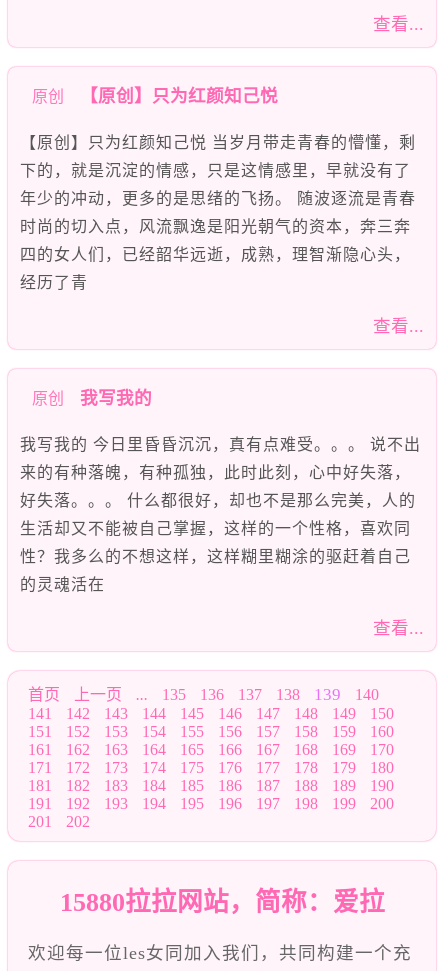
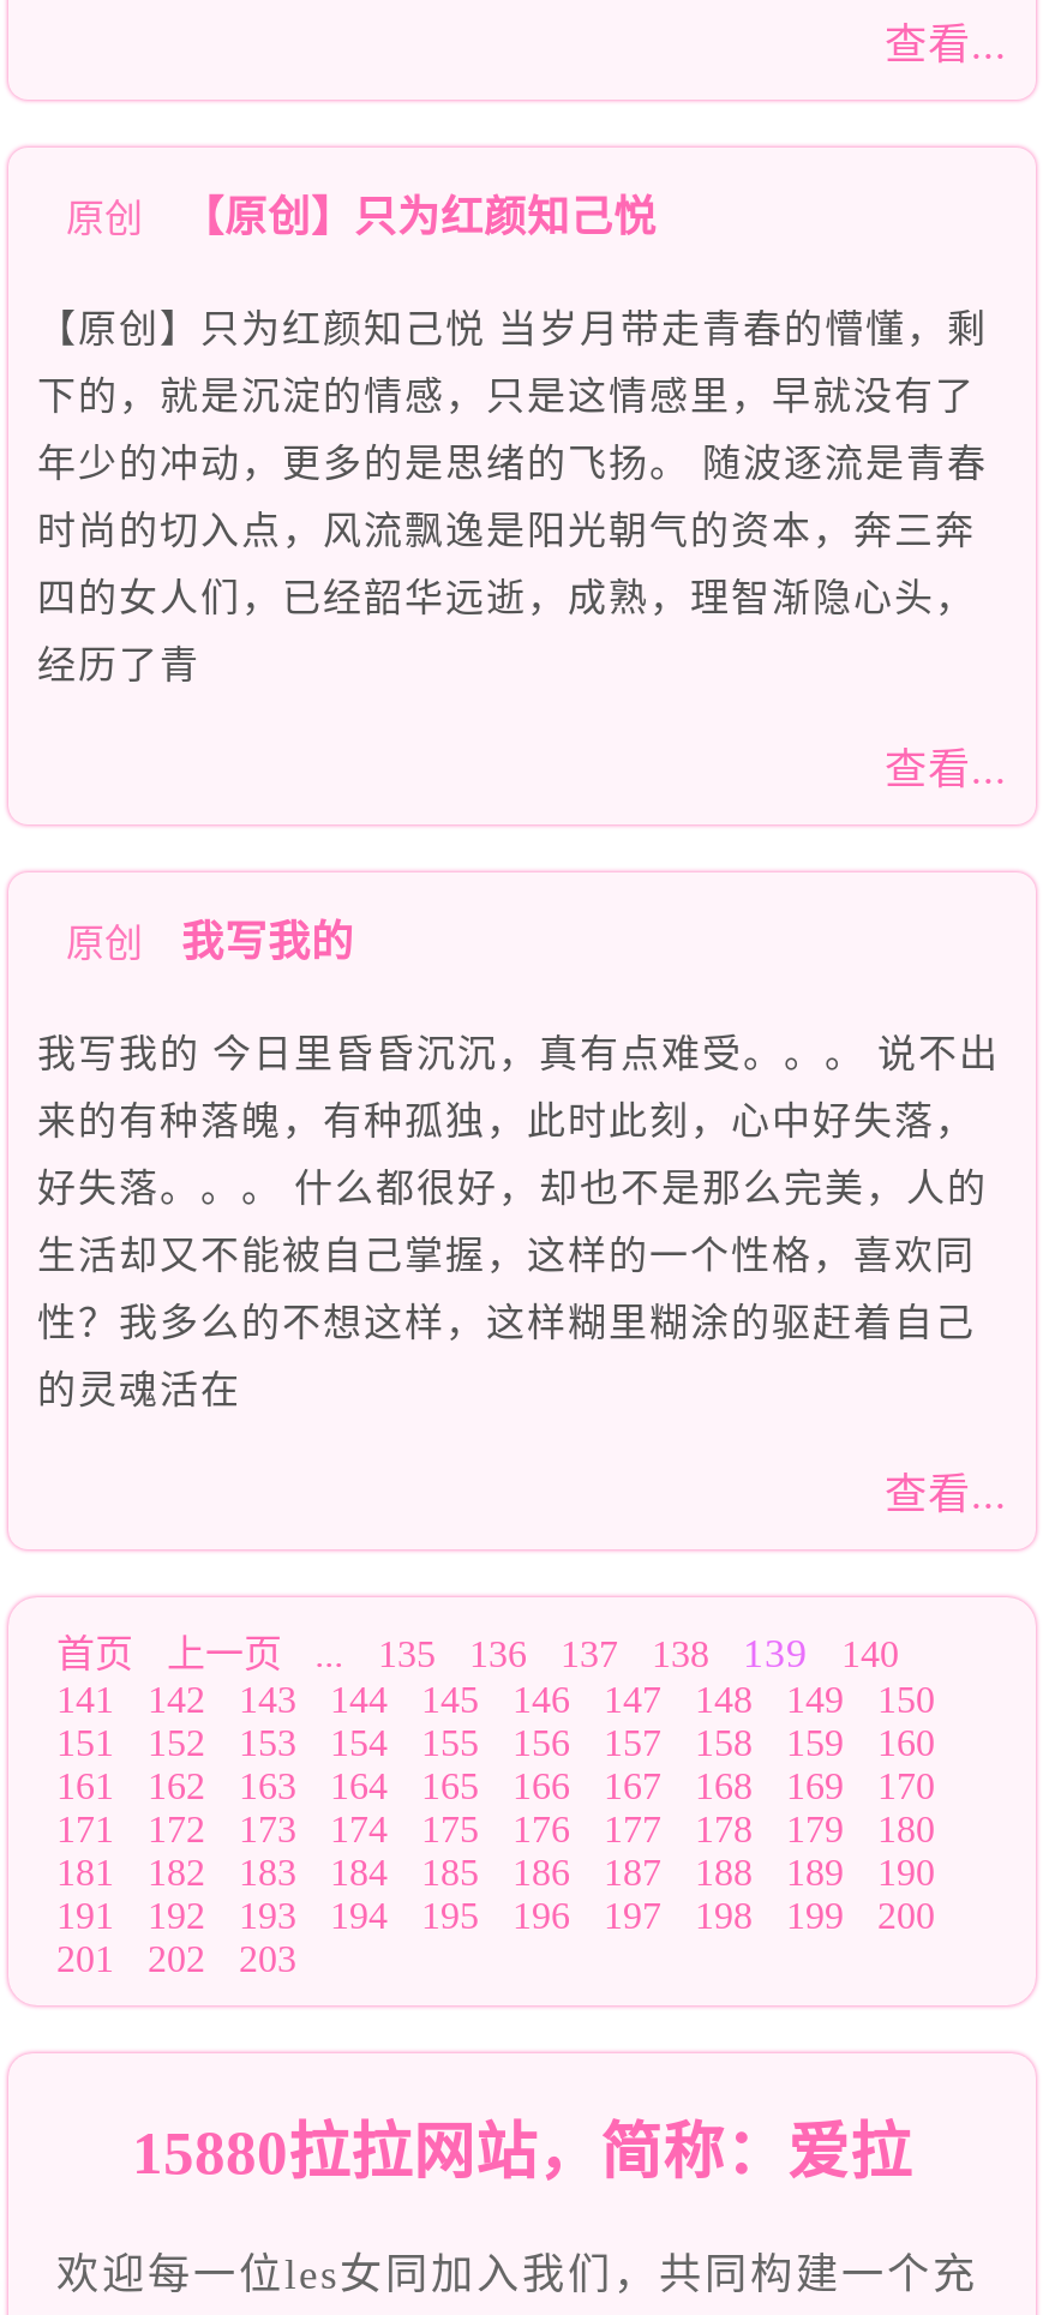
none -> [239,1938,296,1979] 203

